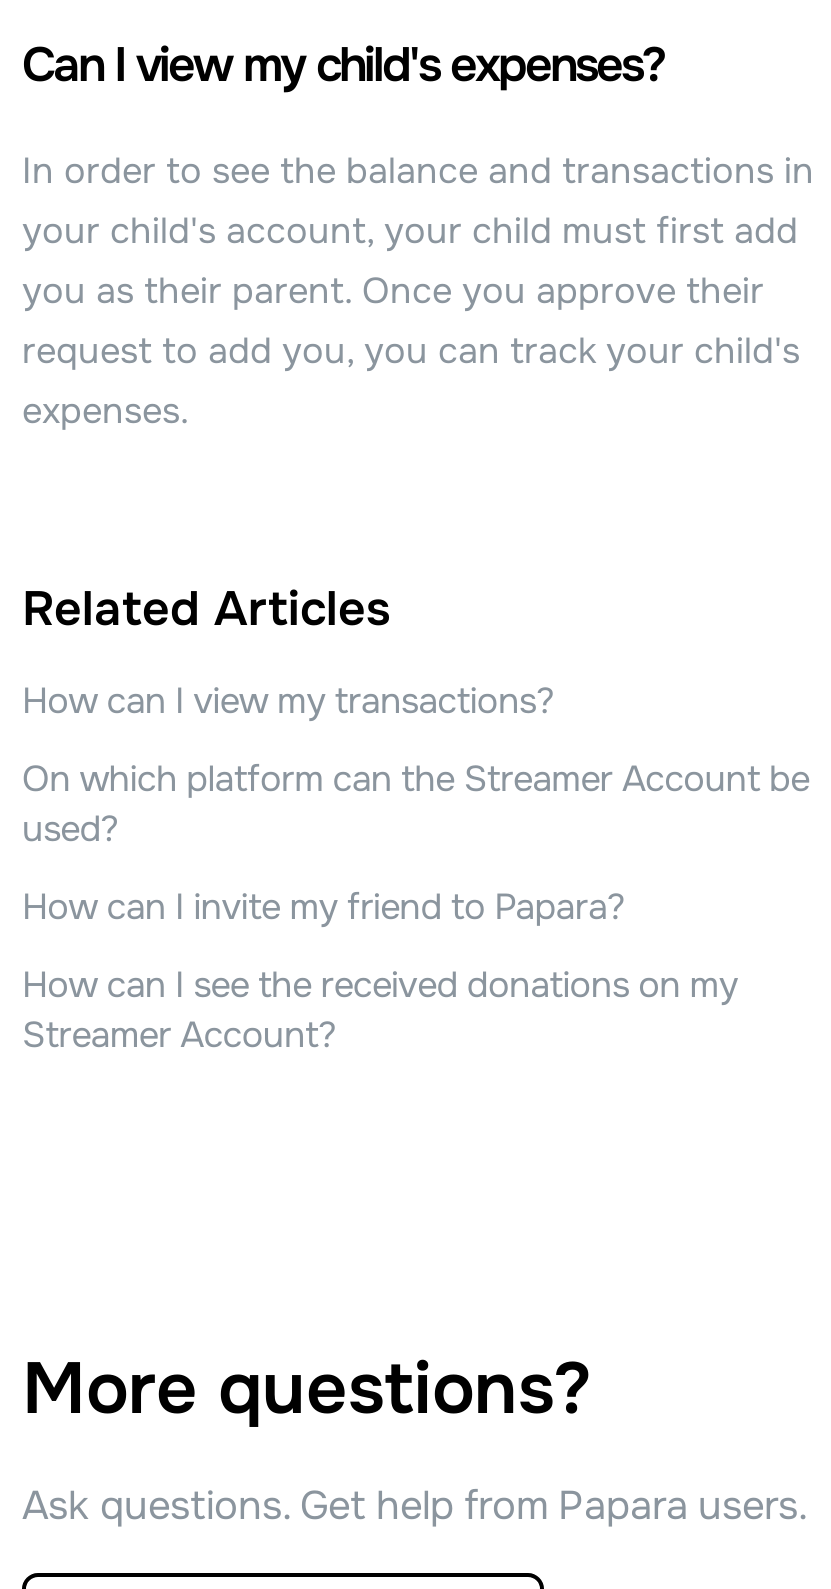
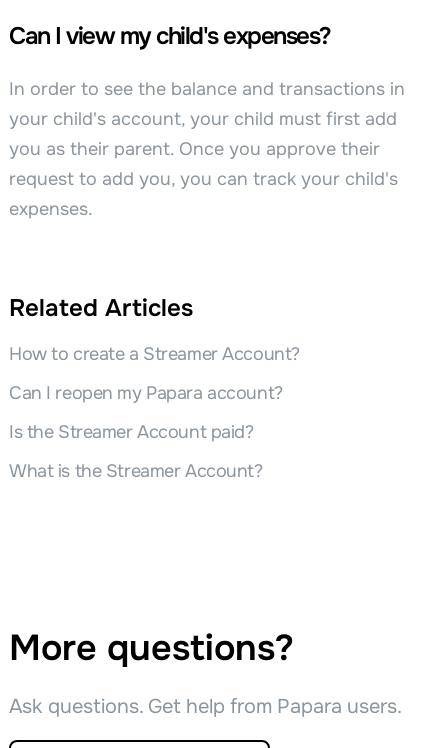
[22,679,553,723] How can I view my transactions? -> [9,343,300,365] How to create a Streamer Account?
[22,757,809,851] On which platform can the Streamer Account be | used? -> [9,382,283,404] Can I reopen my Papara account?
[22,885,624,929] How can I invite my friend to Papara? -> [9,421,253,443] Is the Streamer Account paid?
[22,963,738,1057] How can I see the received donations on my | Streamer Account? -> [9,460,262,482] What is the Streamer Account?

